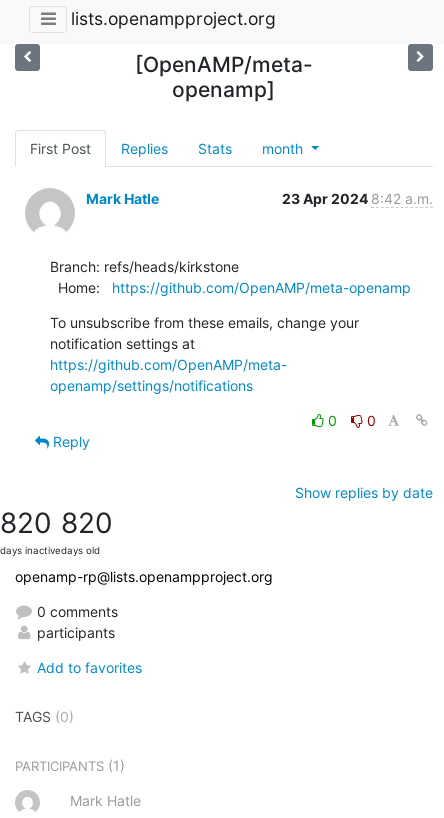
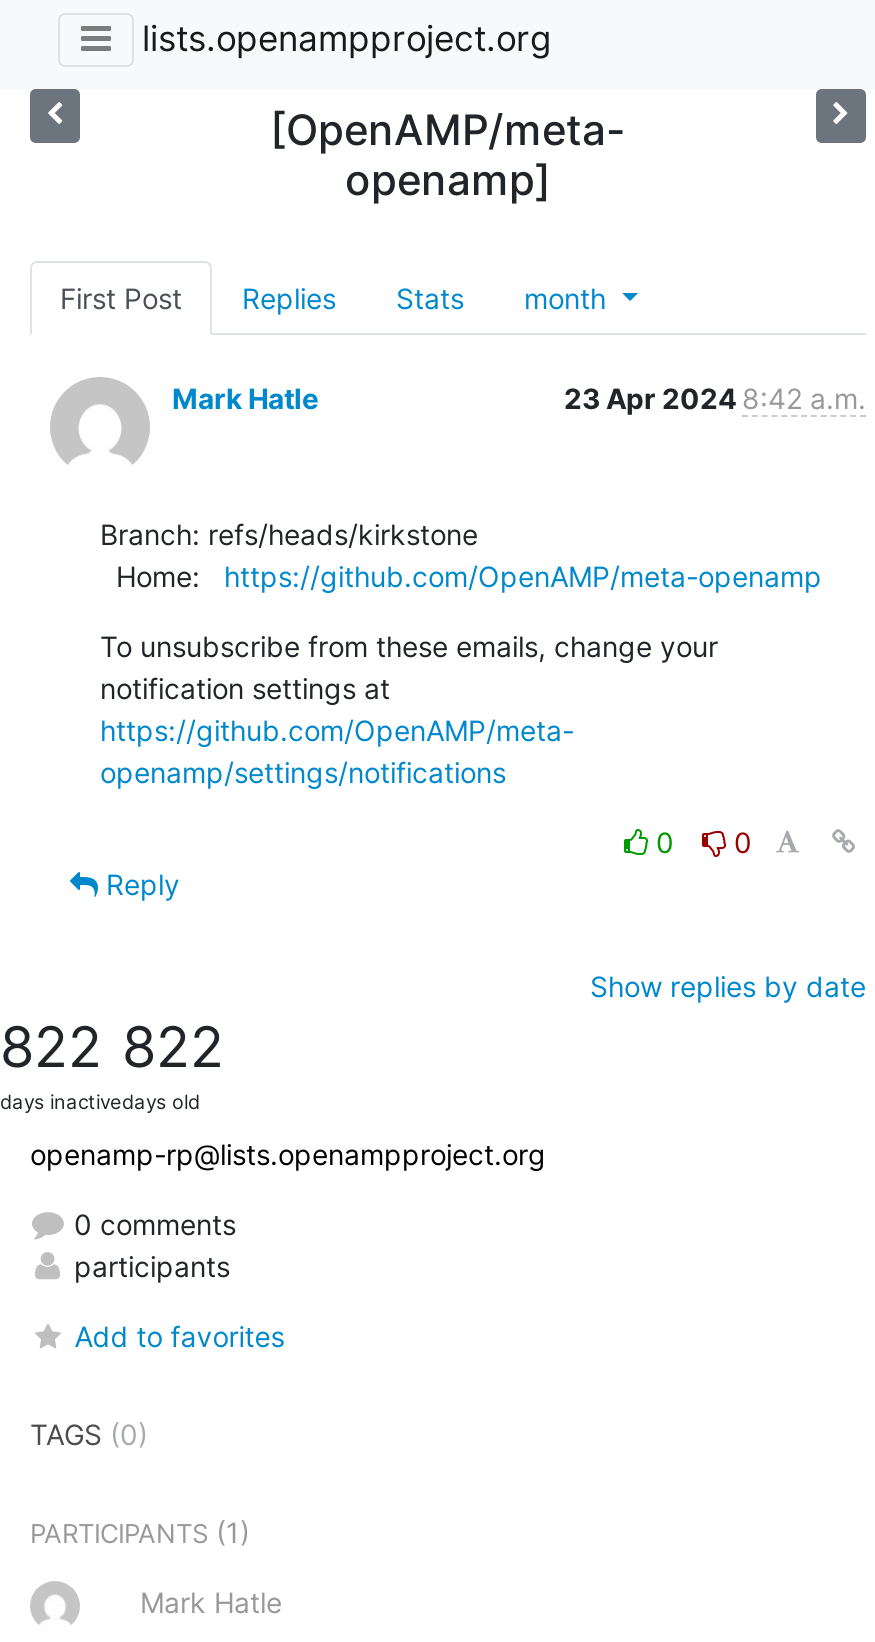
[0,506,52,540] 820 -> [0,1013,102,1081] 822
[61,506,113,540] 820 -> [122,1013,224,1081] 822

